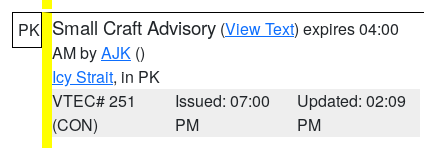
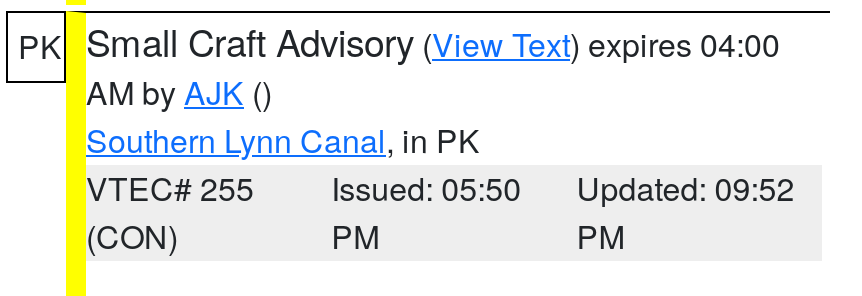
[52,65,160,112] Icy Strait, in PK | VTEC# 251 -> [86,117,480,211] Southern Lynn Canal, in PK | VTEC# 255
[175,89,270,112] Issued: 07:00 -> [331,165,521,211] Issued: 05:50
[297,89,406,112] Updated: 02:09 -> [576,165,794,211] Updated: 09:52

